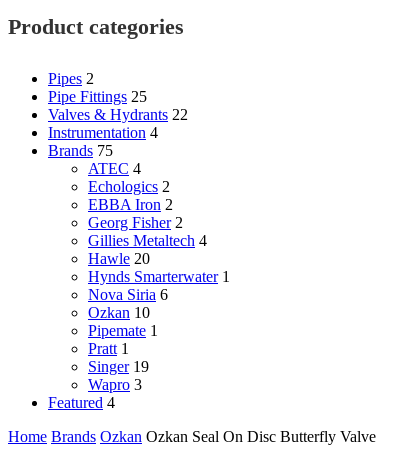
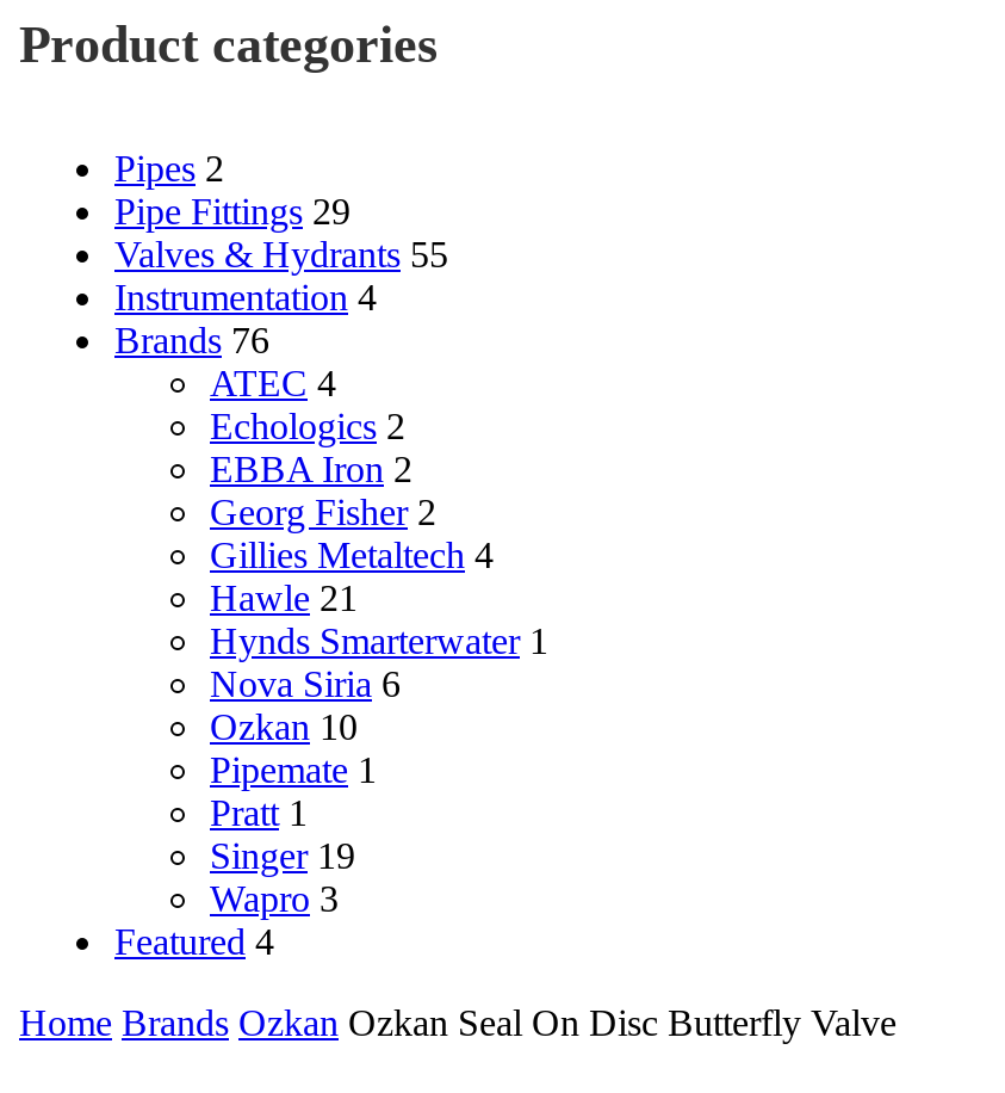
[48,88,147,105] Pipe Fittings 25 -> [114,190,350,231] Pipe Fittings 29
[48,106,188,123] Valves & Hydrants 22 -> [114,233,448,274] Valves & Hydrants 55
[48,142,113,159] Brands 75 -> [114,319,269,360] Brands 76
[88,250,150,267] Hawle 20 -> [210,577,358,617] Hawle 21

